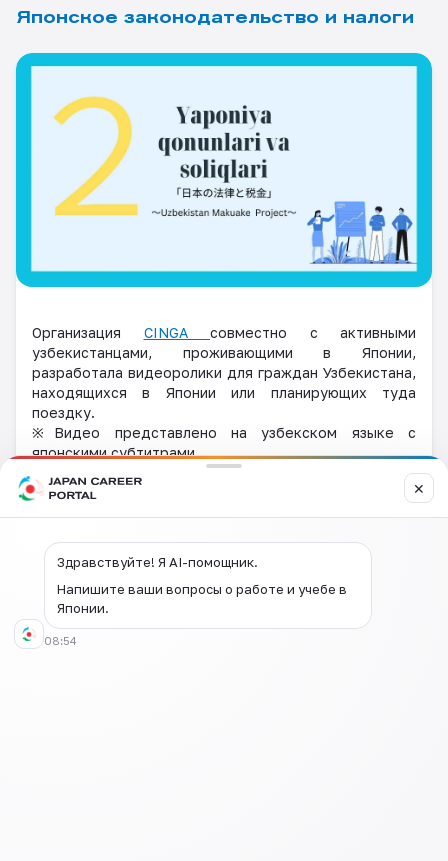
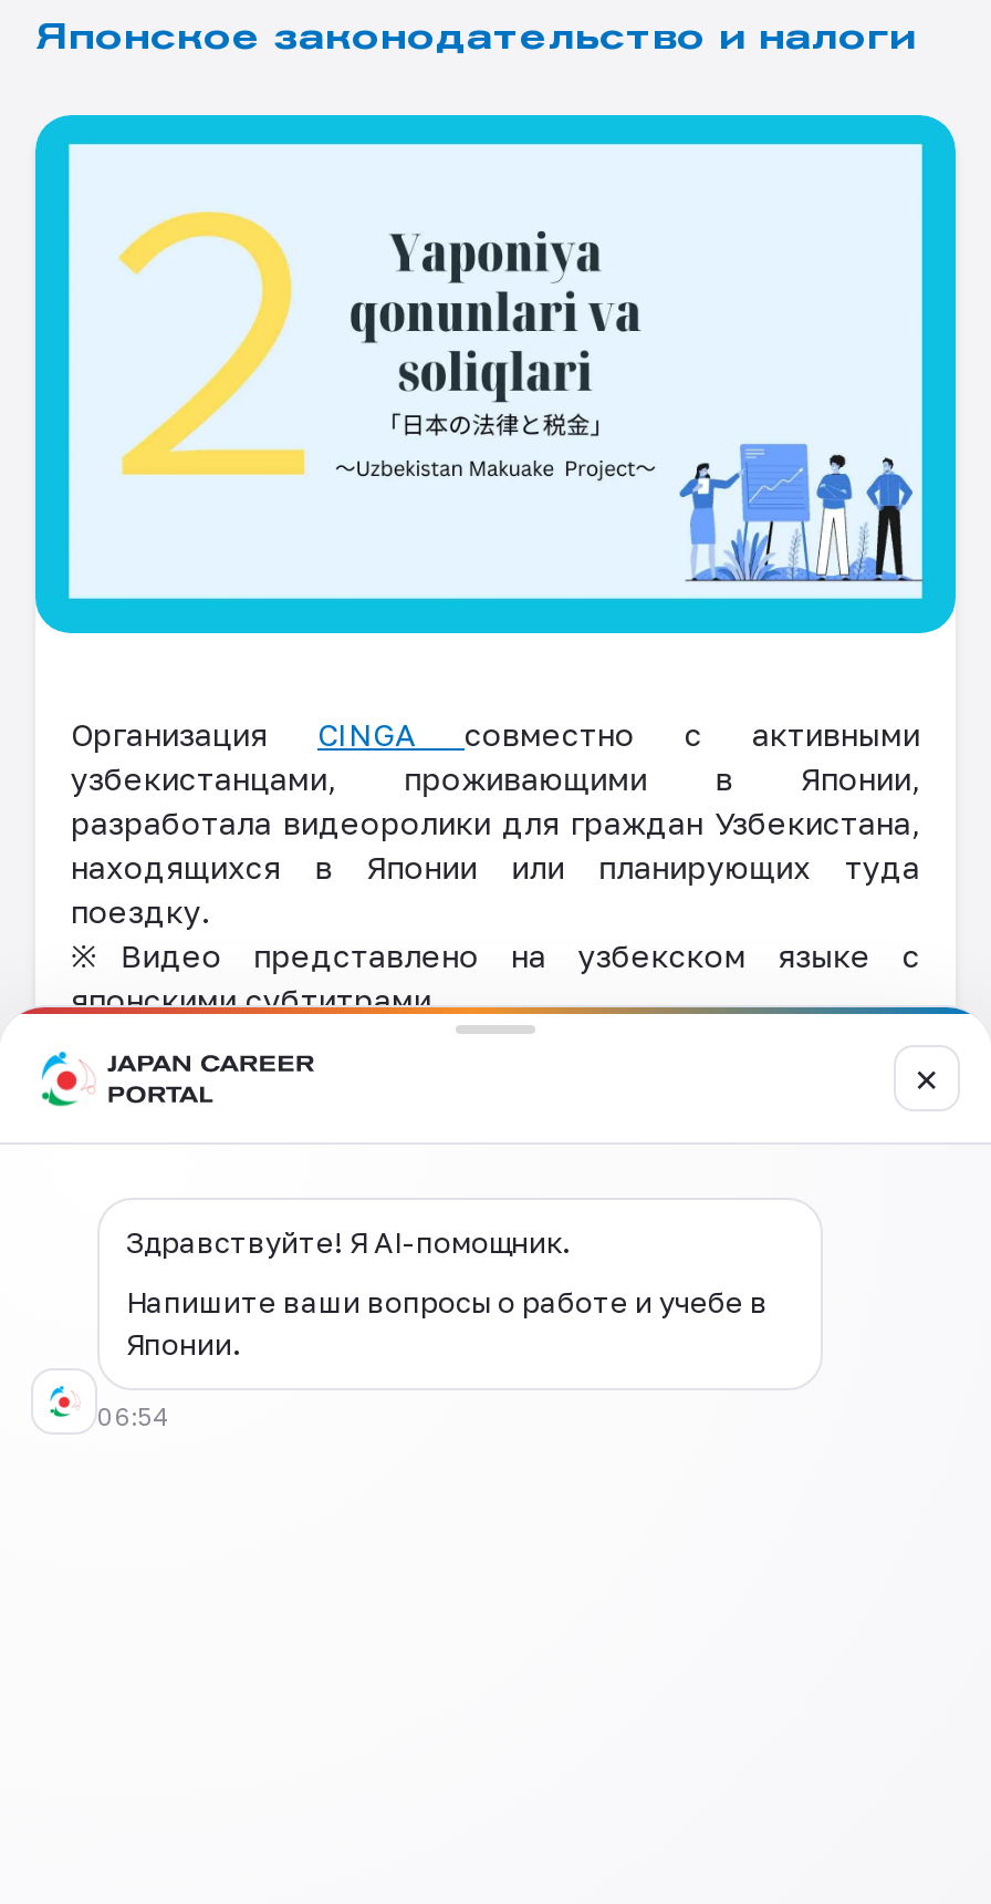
[44,634,77,647] 08:54 -> [97,1402,168,1431] 06:54

